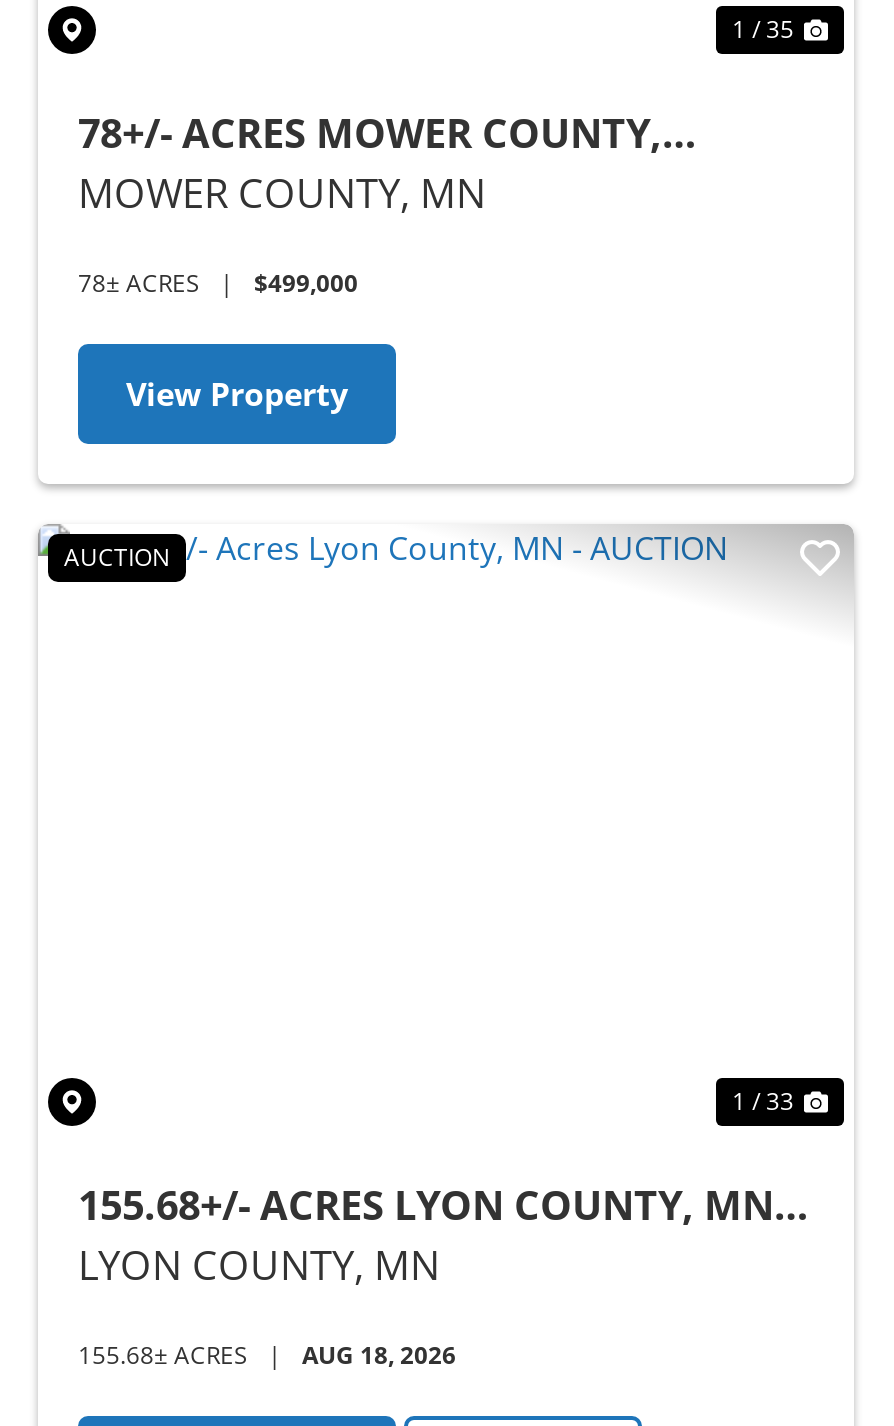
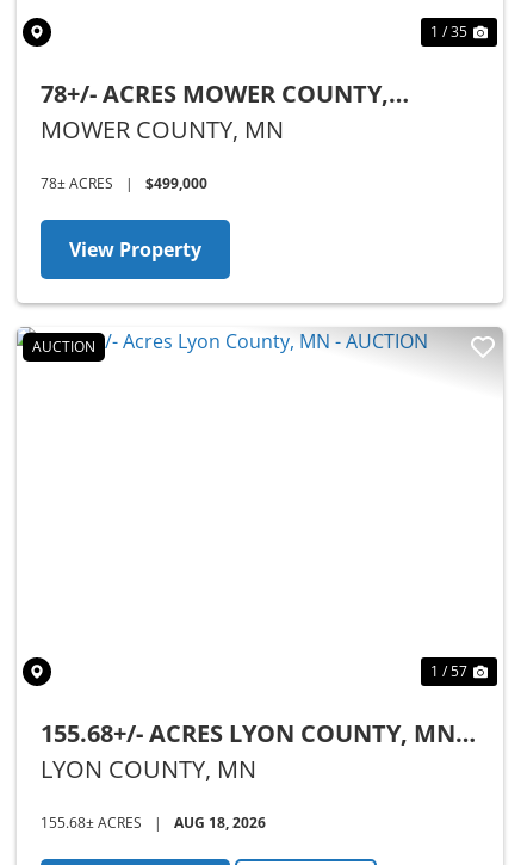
[732,1084,794,1118] 1 / 33 -> [430,661,467,681] 1 / 57

